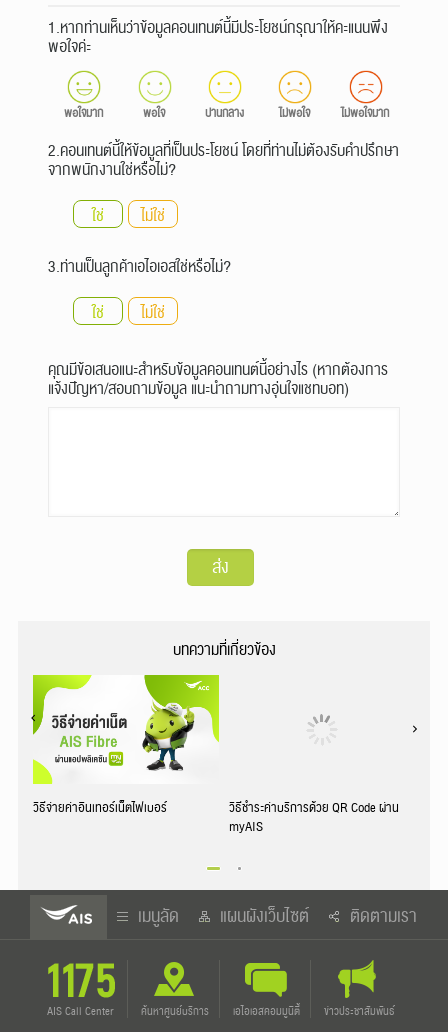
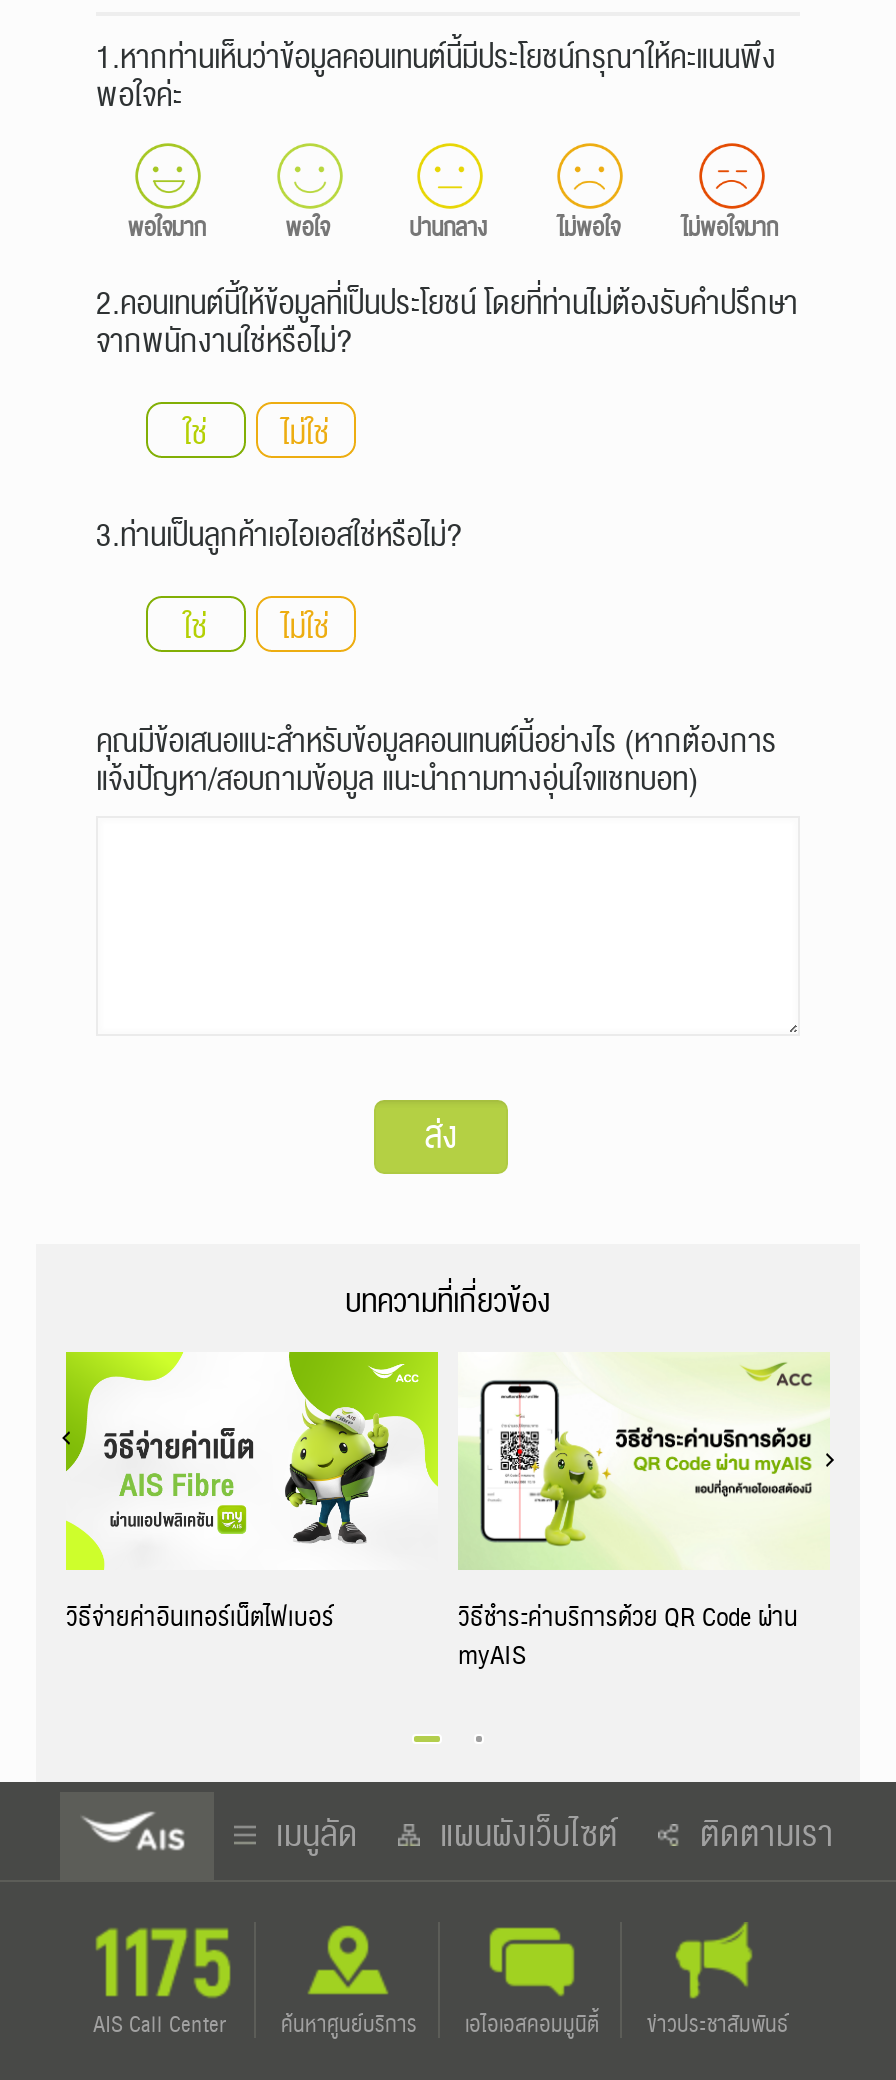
none -> [458,1352,830,1570] [image]

